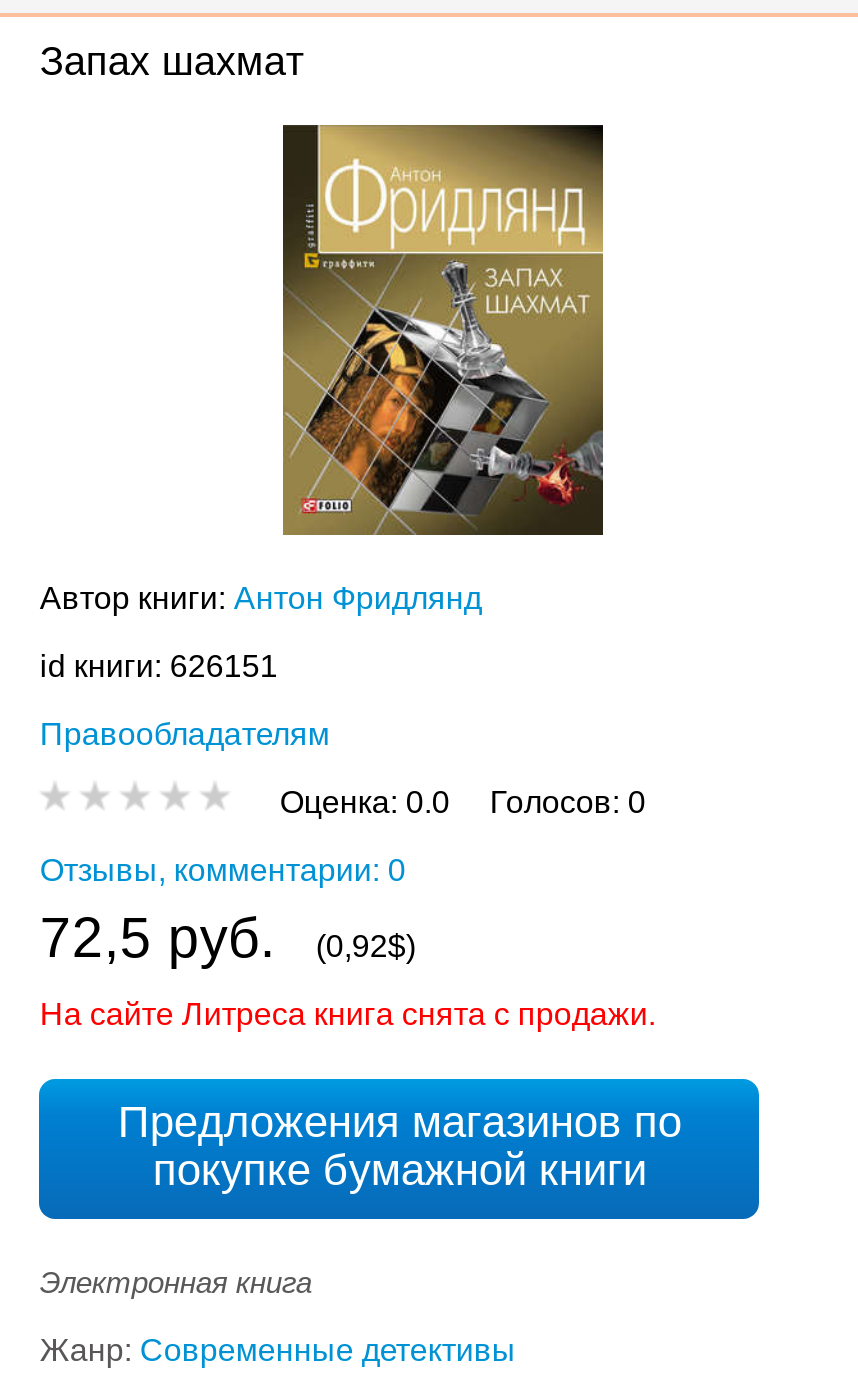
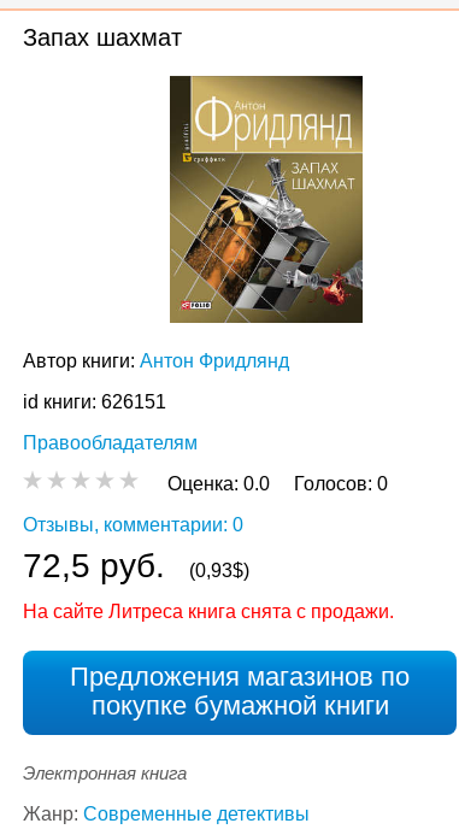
[40,907,416,969] 72,5 руб. (0,92$) -> [23,547,250,584] 72,5 руб. (0,93$)

